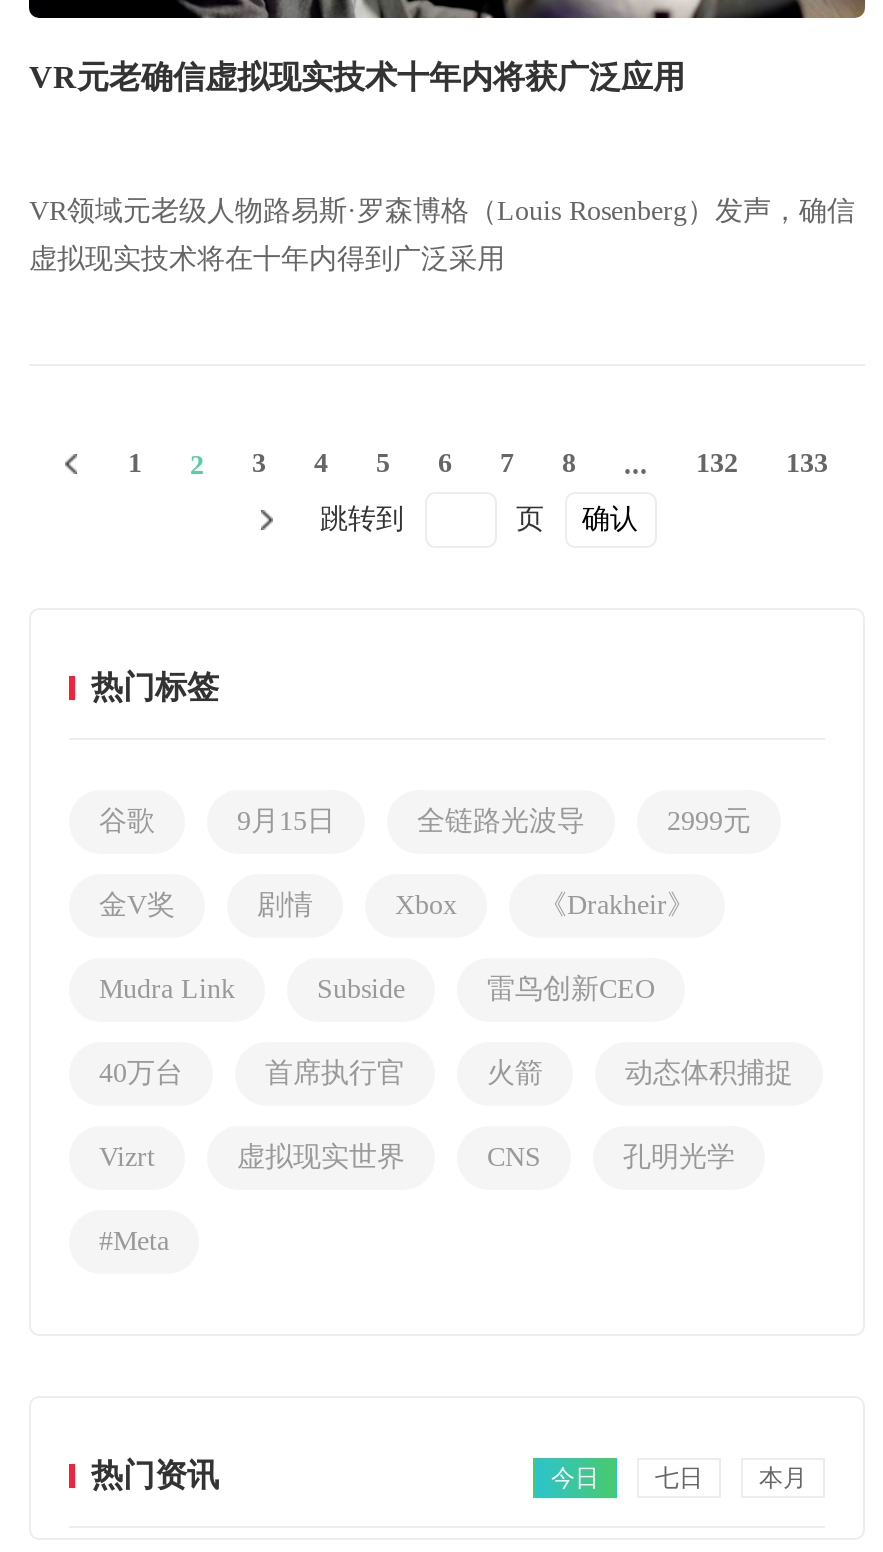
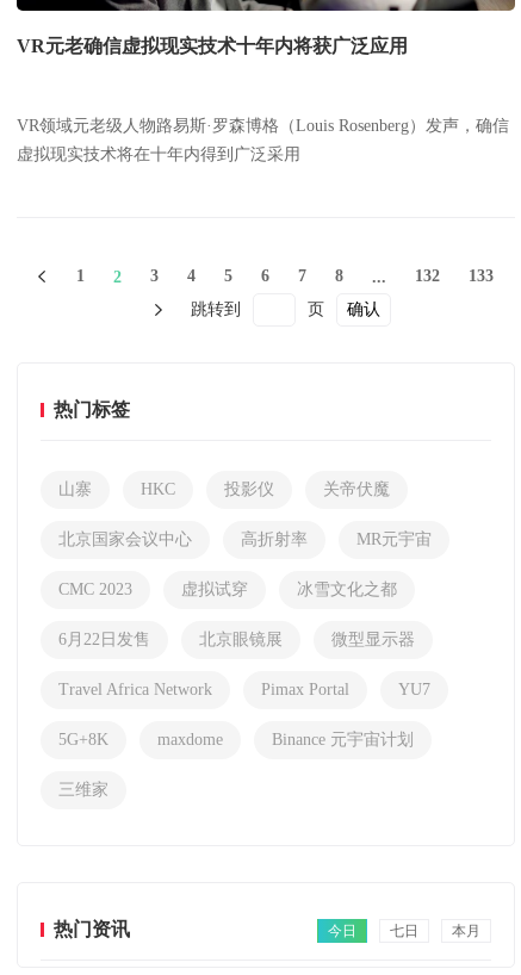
[99,806,793,1256] 谷歌 | 9月15日 | 全链路光波导 | 2999元 | 金V奖 | 剧情 | Xbox | 《Drakheir》 | Mudra Link | Subside | 雷鸟创新CEO | 40万台 | 首席执行官 | 火箭 | 动态体积捕捉 | Vizrt | 虚拟现实世界 | CNS | 孔明光学 | #Meta -> [58,480,432,799] 山寨 | HKC | 投影仪 | 关帝伏魔 | 北京国家会议中心 | 高折射率 | MR元宇宙 | CMC 2023 | 虚拟试穿 | 冰雪文化之都 | 6月22日发售 | 北京眼镜展 | 微型显示器 | Travel Africa Network | Pimax Portal | YU7 | 5G+8K | maxdome | Binance 元宇宙计划 | 三维家

